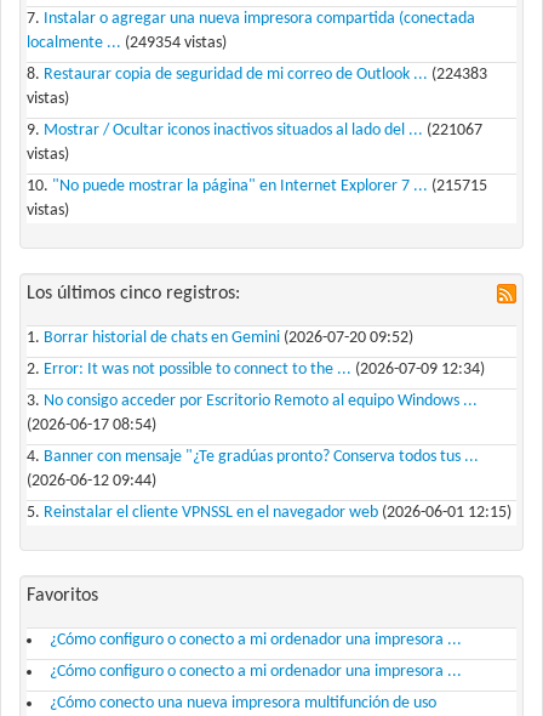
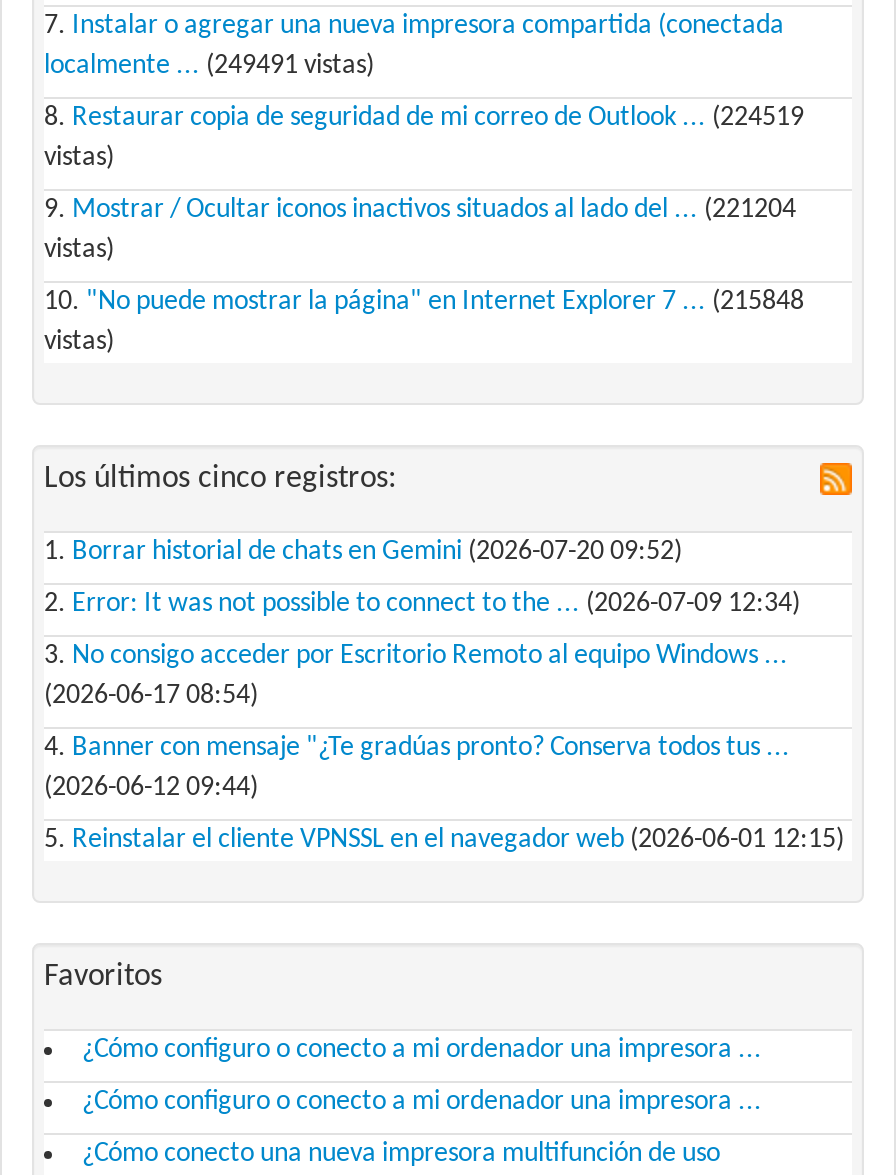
[27,34,227,52] localmente ... (249354 vistas) -> [44,51,374,81] localmente ... (249491 vistas)
[44,66,487,84] Restaurar copia de seguridad de mi correo de Outlook ... (224383 -> [72,103,804,133] Restaurar copia de seguridad de mi correo de Outlook ... (224519
[44,121,482,140] Mostrar / Ocultar iconos inactivos situados al lado del ... (221067 -> [72,195,796,225] Mostrar / Ocultar iconos inactivos situados al lado del ... (221204
[52,177,487,195] "No puede mostrar la página" en Internet Explorer 7 ... (215715 -> [86,287,804,317] "No puede mostrar la página" en Internet Explorer 7 ... (215848

